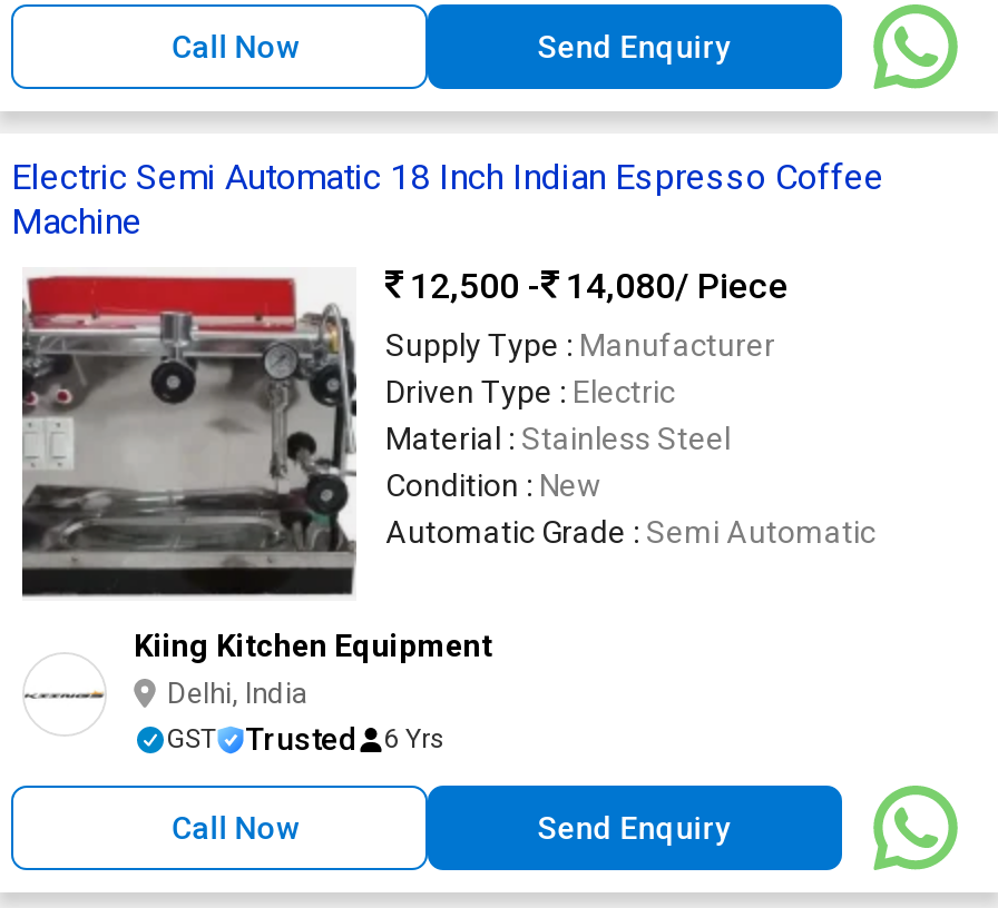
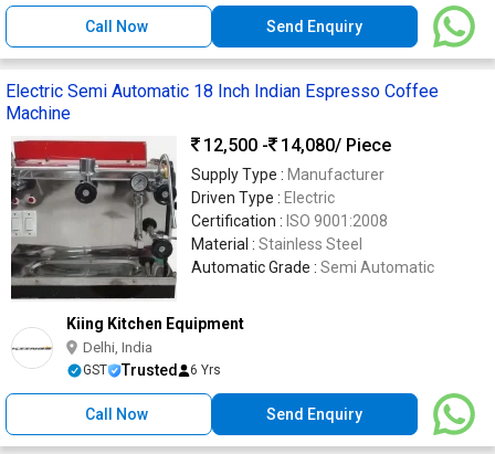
none -> [191,212,388,230] Certification : ISO 9001:2008
moved [385,421,731,456] -> [191,235,362,253]: Material : Stainless Steel
[385,467,601,503] Condition : New -> none

